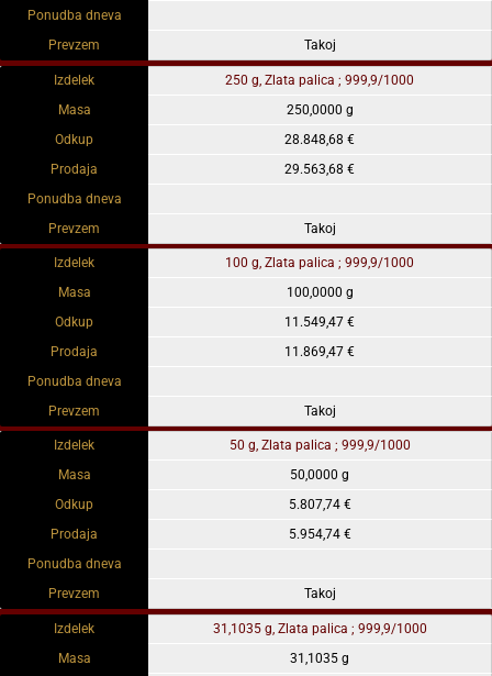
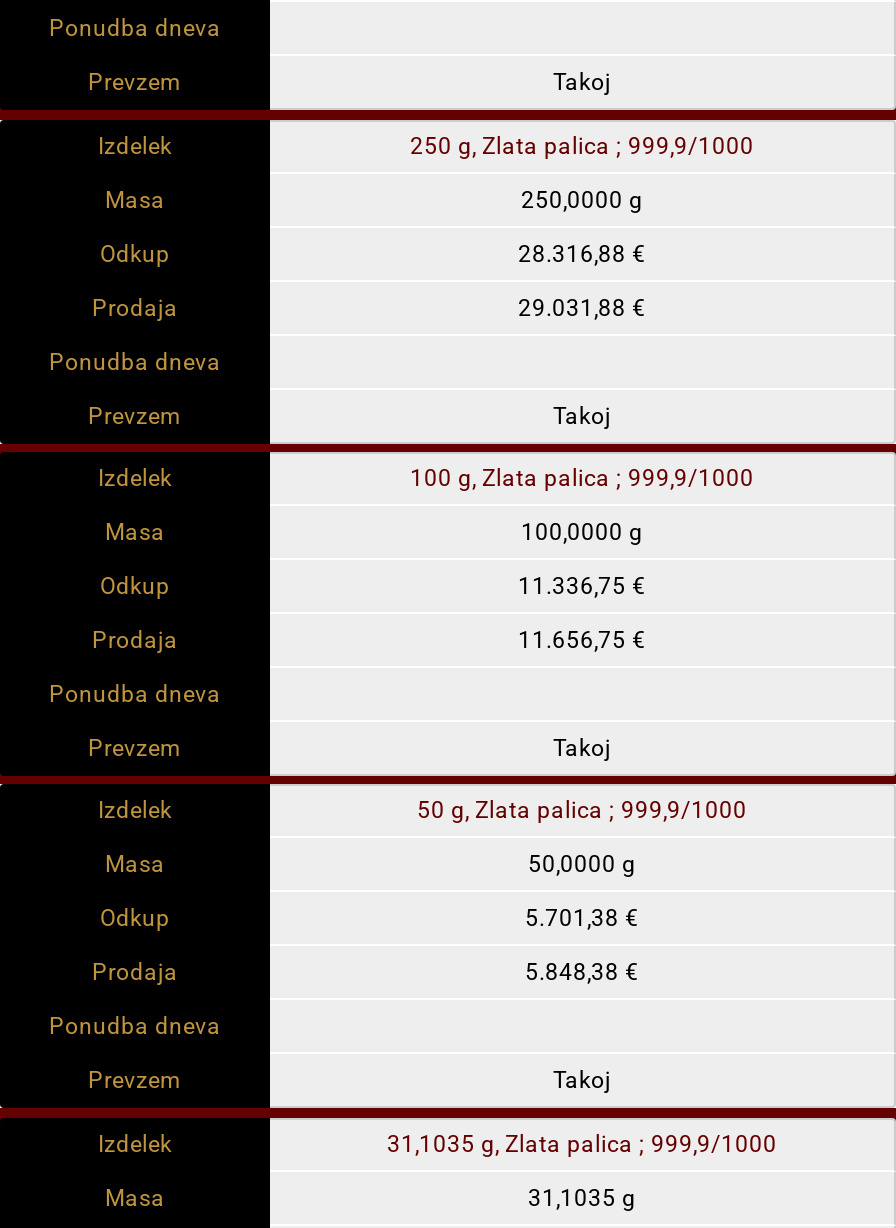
[284,131,355,147] 28.848,68 € -> [518,239,646,267] 28.316,88 €
[284,161,355,176] 29.563,68 € -> [518,293,646,321] 29.031,88 €
[284,314,355,330] 11.549,47 € -> [518,572,646,600] 11.336,75 €
[284,344,355,359] 11.869,47 € -> [518,626,646,654] 11.656,75 €
[288,497,351,513] 5.807,74 € -> [525,905,639,933] 5.701,38 €
[288,527,351,542] 5.954,74 € -> [525,959,639,987] 5.848,38 €

